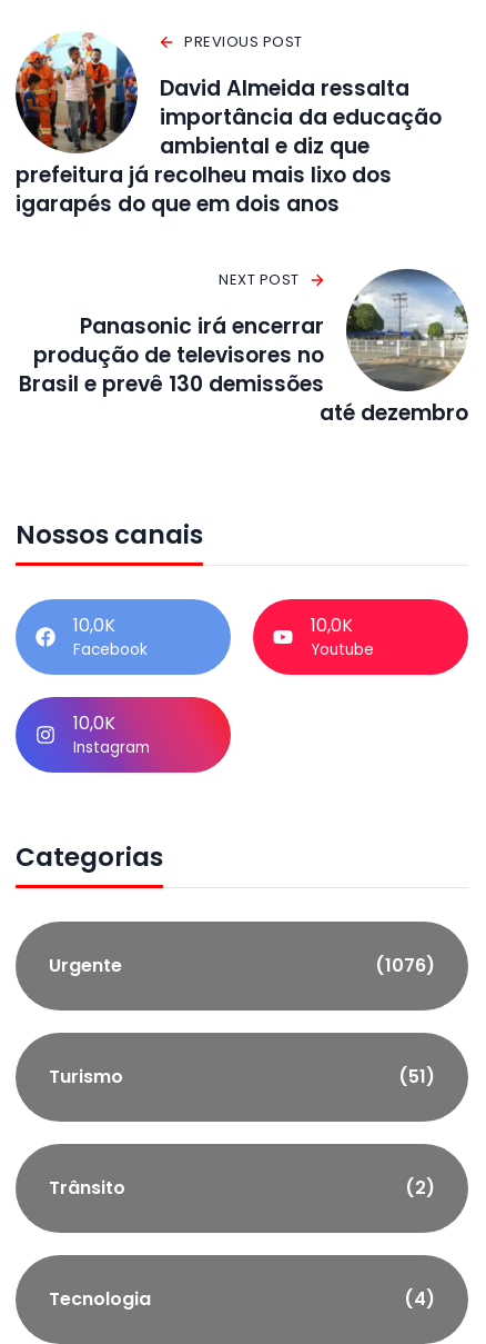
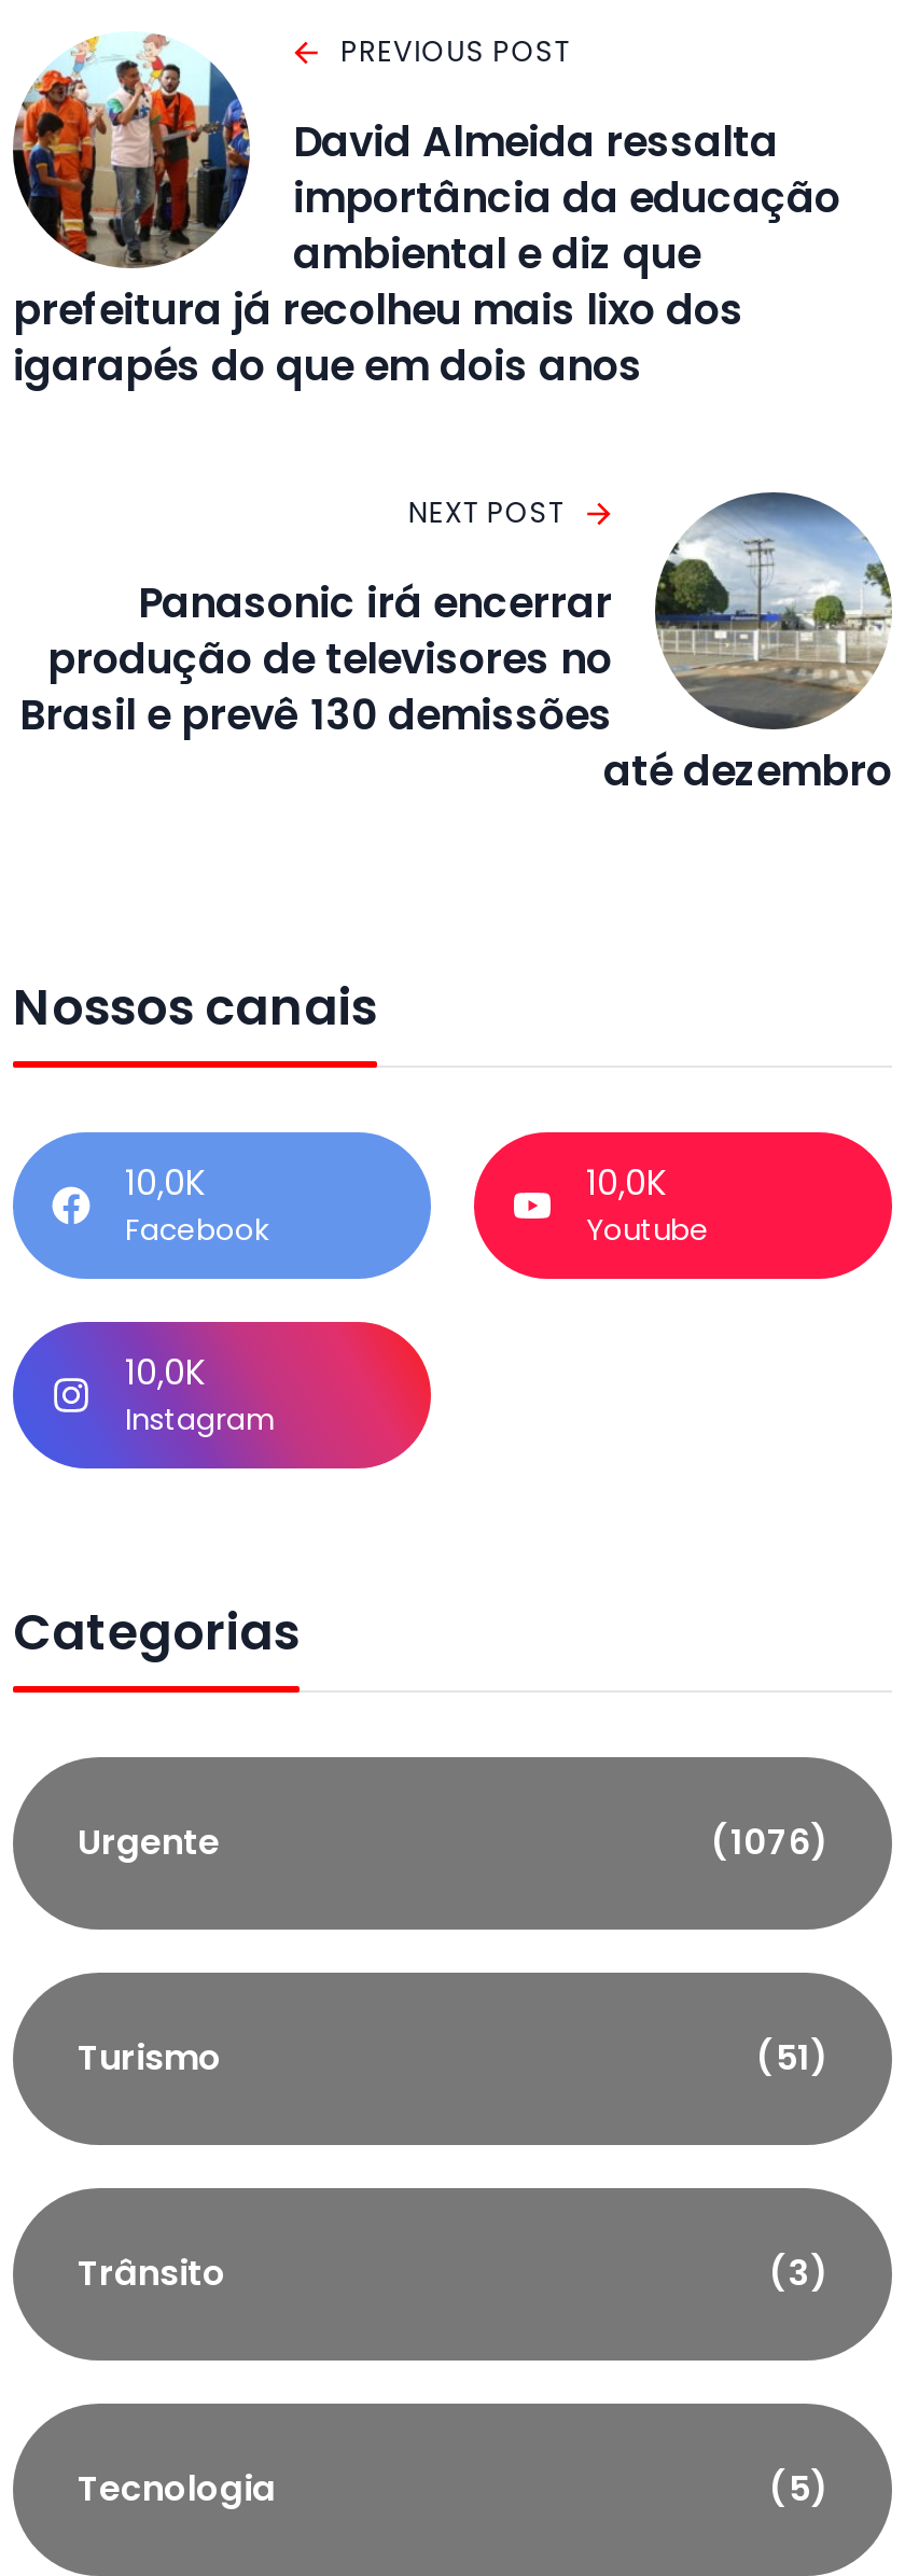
[405,1175,435,1201] (2) -> [769,2249,827,2298] (3)
[404,1286,435,1312] (4) -> [769,2464,827,2514] (5)

